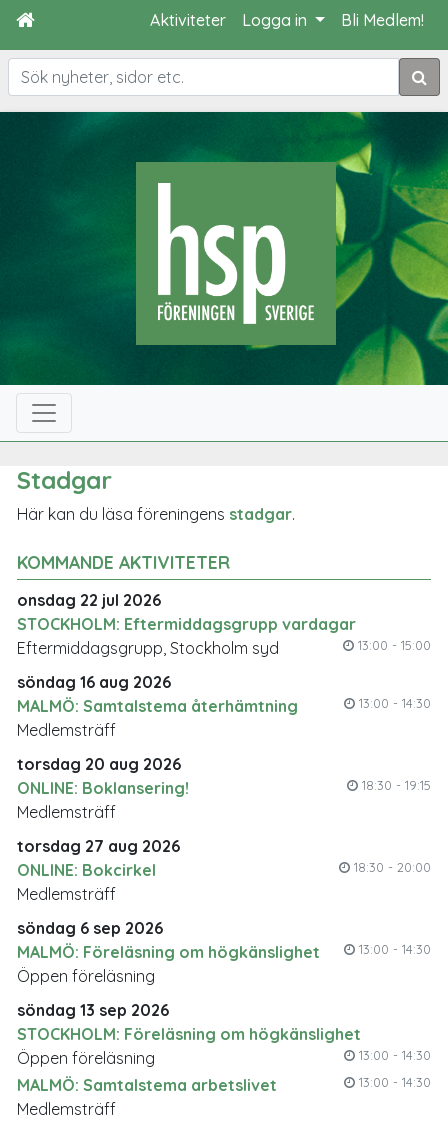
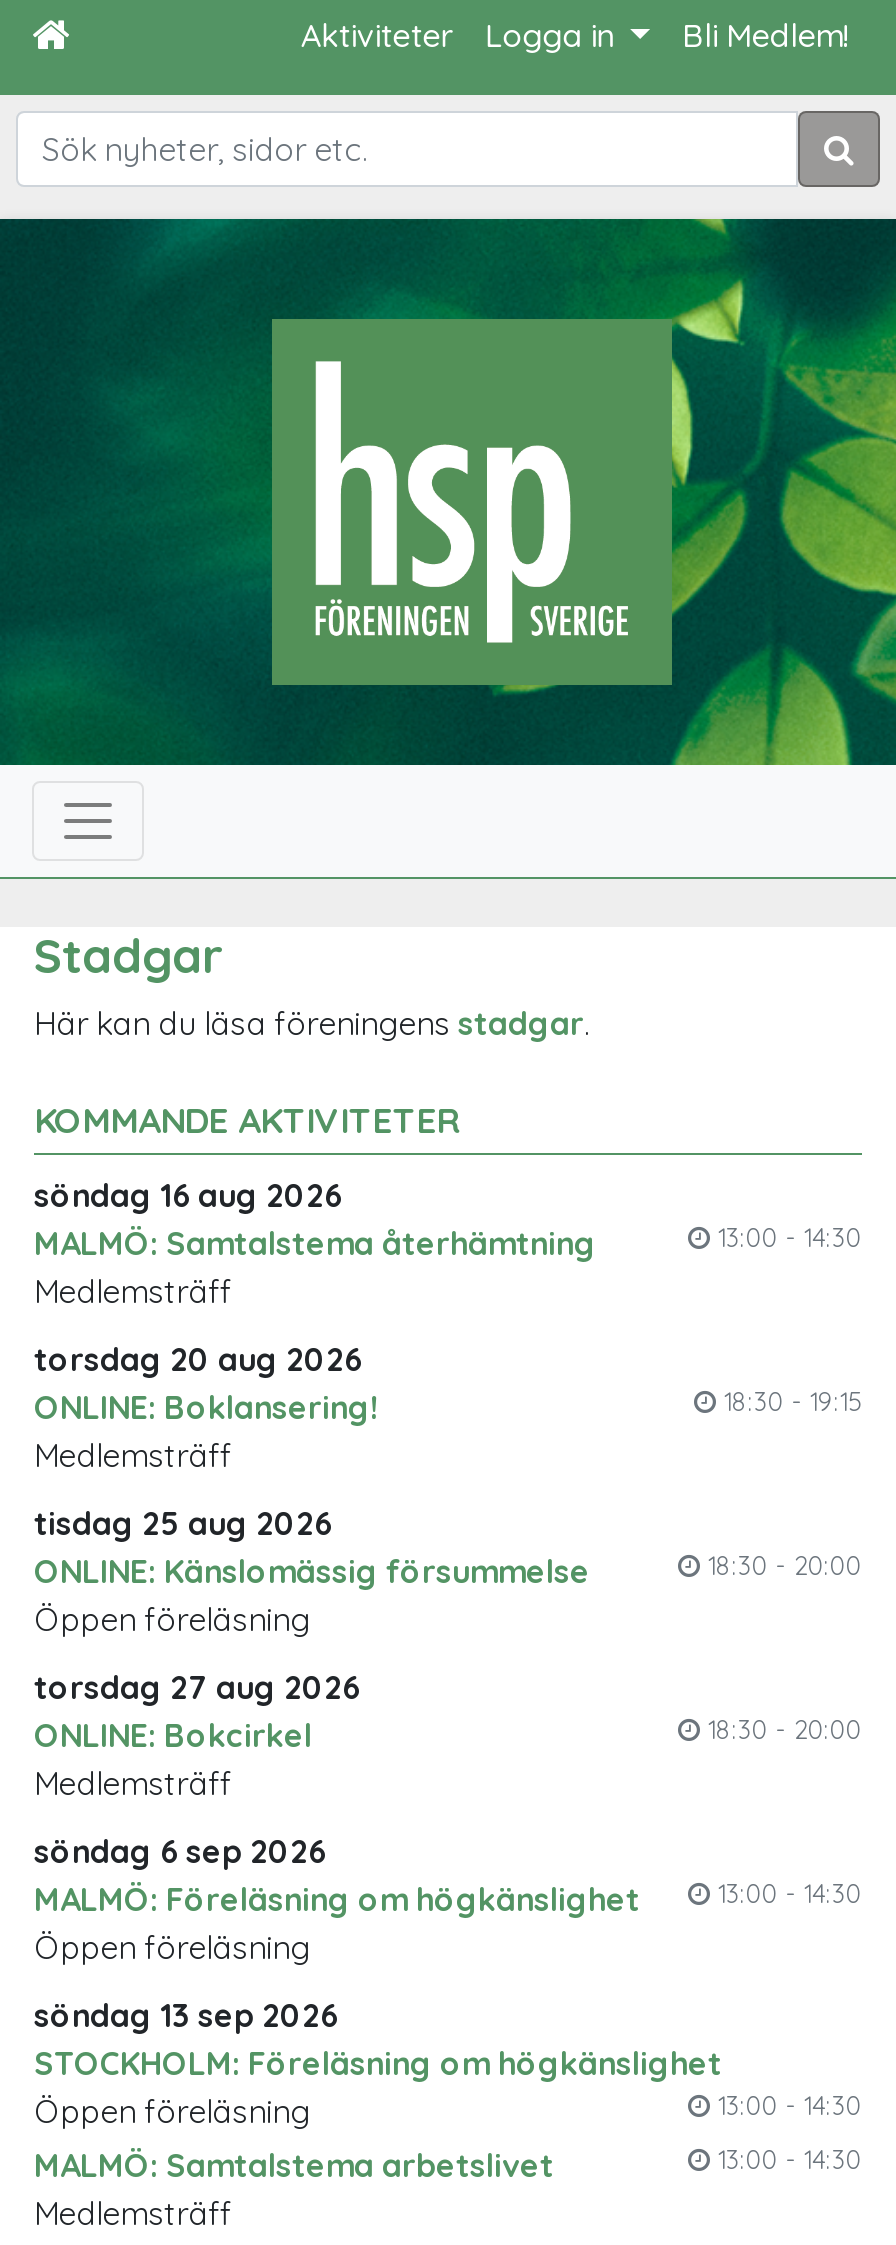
[17,590,431,658] onsdag 22 jul 2026 | STOCKHOLM: Eftermiddagsgrupp vardagar | 13:00 - 15:00 | Eftermiddagsgrupp, Stockholm syd -> none
moved [17,672,431,822] -> [34,1175,862,1475]: söndag 16 aug 2026 | MALMÖ: Samtalstema återhämtning | 13:00 - 14:30 | Medlemsträff | torsdag 20 aug 2026 | ONLINE: Boklansering! | 18:30 - 19:15 | Medlemsträff
none -> [34,1503,862,1639] tisdag 25 aug 2026 | ONLINE: Känslomässig försummelse | 18:30 - 20:00 | Öppen föreläsning

